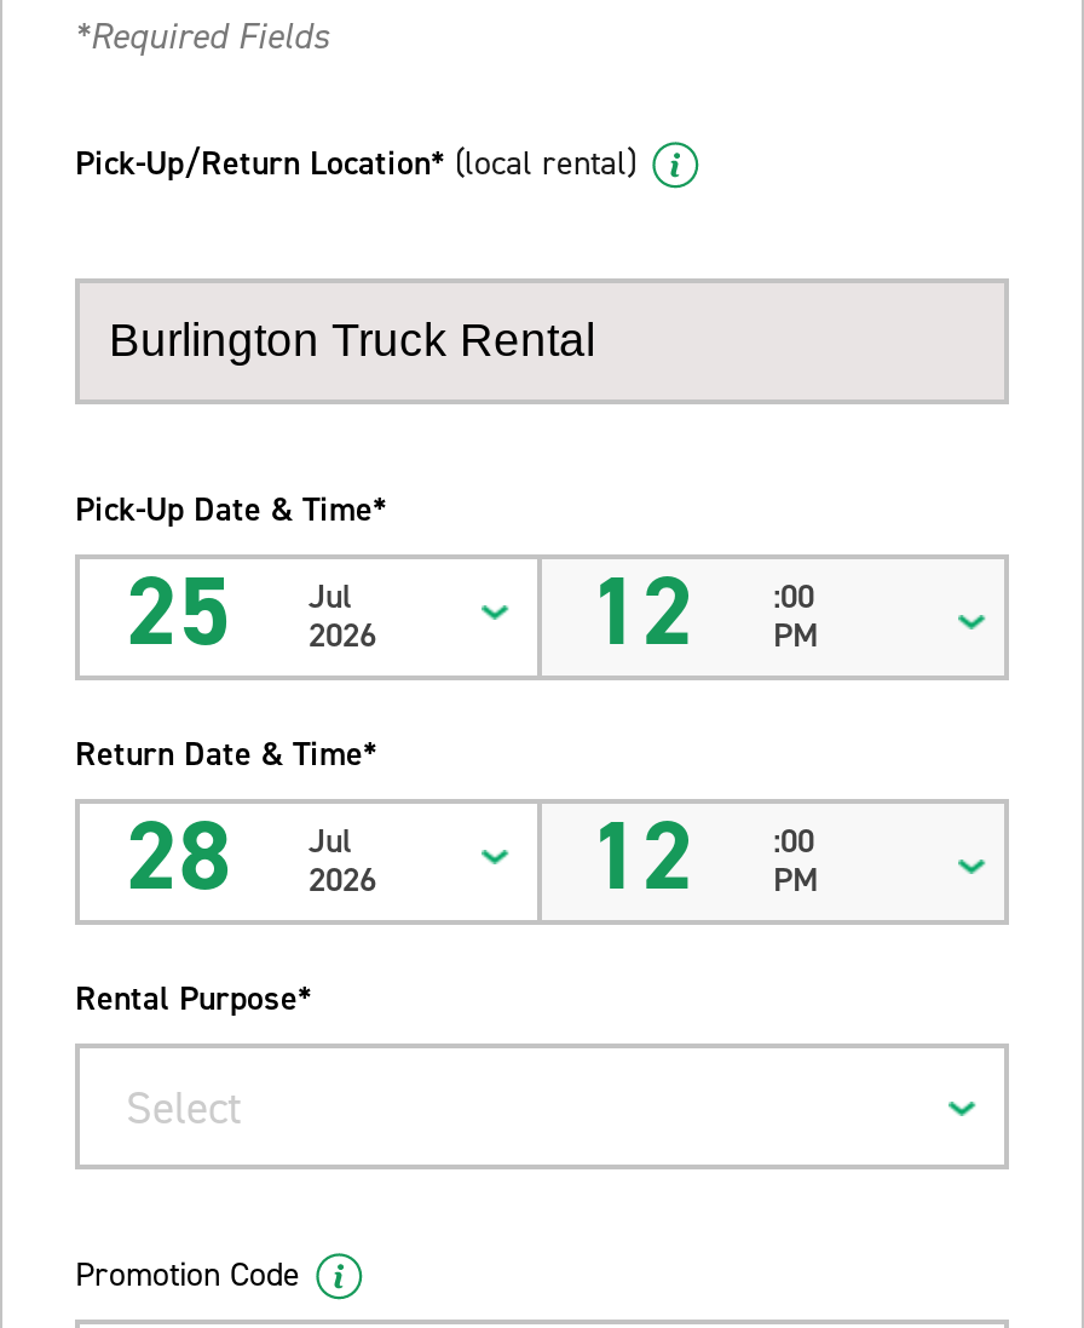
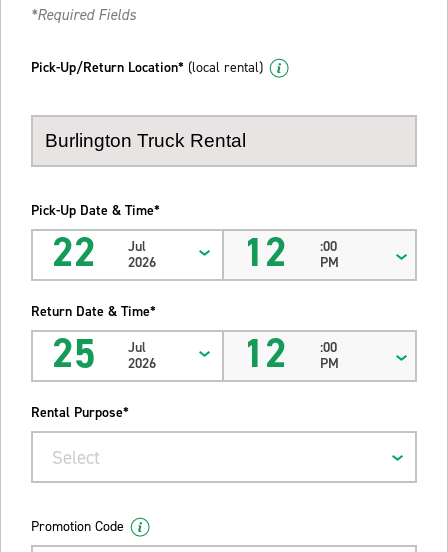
[126,548,376,676] 25 Jul 2026 -> [52,226,155,279] 22 Jul 2026
[126,792,376,921] 28 Jul 2026 -> [52,327,155,380] 25 Jul 2026

